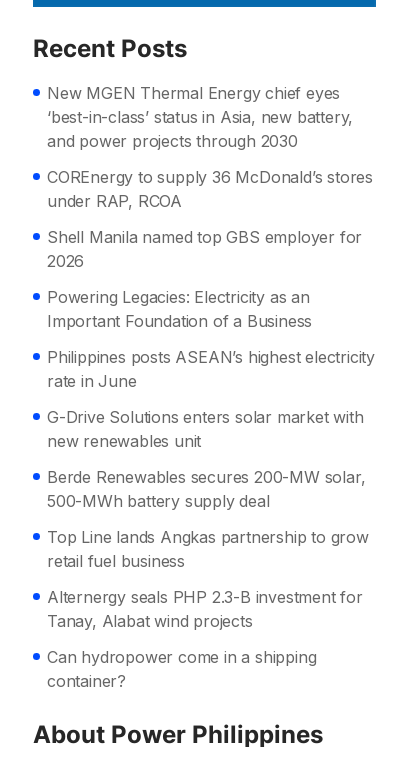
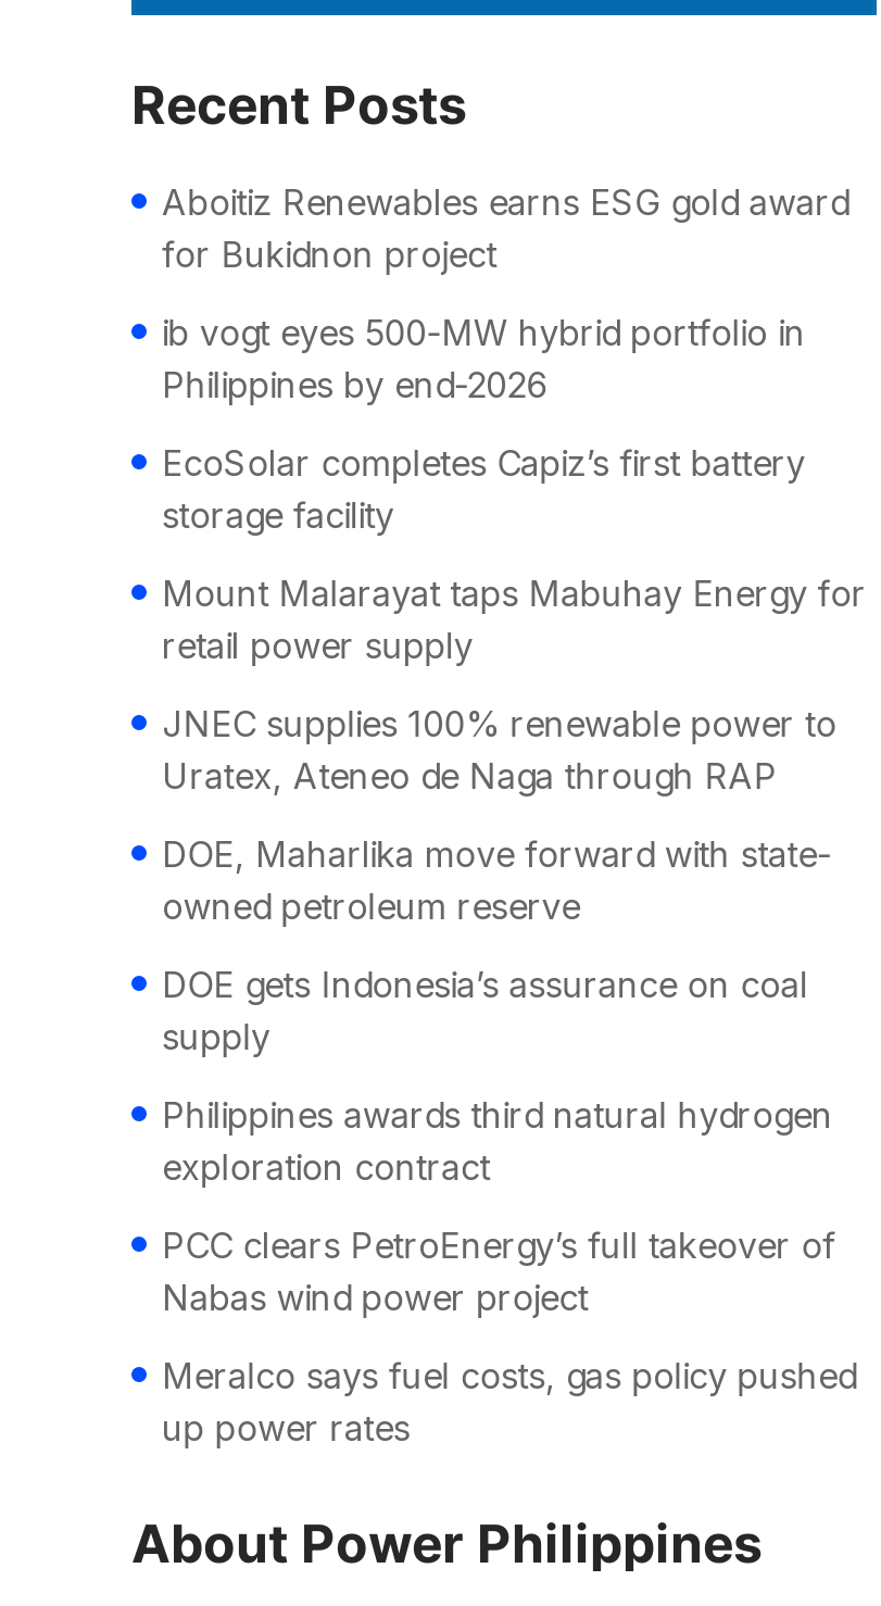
[47,83,353,151] New MGEN Thermal Energy chief eyes | ‘best-in-class’ status in Asia, new battery, | and power projects through 2030 -> [162,179,849,275] Aboitiz Renewables earns ESG gold award | for Bukidnon project
[47,167,373,211] COREnergy to supply 36 McDonald’s stores | under RAP, RCOA -> [162,309,805,405] ib vogt eyes 500-MW hybrid portfolio in | Philippines by end-2026
[47,227,362,271] Shell Manila named top GBS employer for | 2026 -> [162,440,805,535] EcoSolar completes Capiz’s first battery | storage facility
[47,287,312,331] Powering Legacies: Electricity as an | Important Foundation of a Business -> [162,570,866,666] Mount Malarayat taps Mabuhay Energy for | retail power supply
[47,347,375,391] Philippines posts ASEAN’s highest electricity | rate in June -> [162,701,837,796] JNEC supplies 100% renewable power to | Uratex, Ateneo de Naga through RAP
[47,407,364,451] G-Drive Solutions enters solar market with | new renewables unit -> [162,831,831,927] DOE, Maharlika move forward with state- | owned petroleum reserve
[47,467,365,511] Berde Renewables secures 200-MW solar, | 500-MWh battery supply deal -> [162,961,808,1057] DOE gets Indonesia’s assurance on coal | supply
[47,527,369,571] Top Line lands Angkas partnership to grow | retail fuel business -> [162,1092,833,1187] Philippines awards third natural hydrogen | exploration contract
[47,587,363,631] Alternergy seals PHP 2.3-B investment for | Tanay, Alabat wind projects -> [162,1222,835,1318] PCC clears PetroEnergy’s full takeover of | Nabas wind power project
[47,647,316,691] Can hydropower come in a shipping | container? -> [162,1353,856,1448] Meralco says fuel costs, gas policy pushed | up power rates

